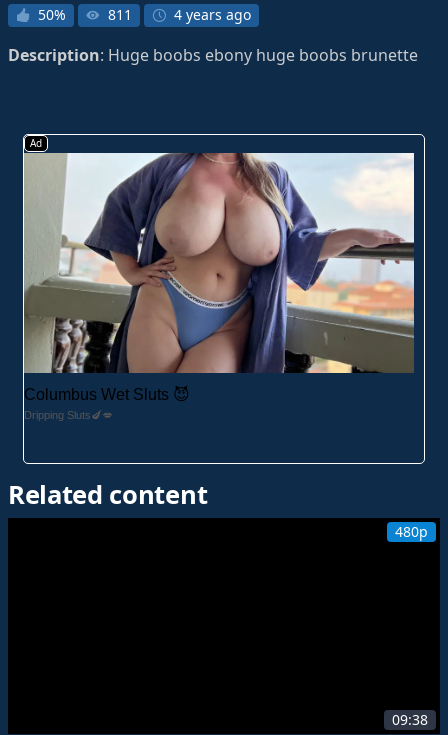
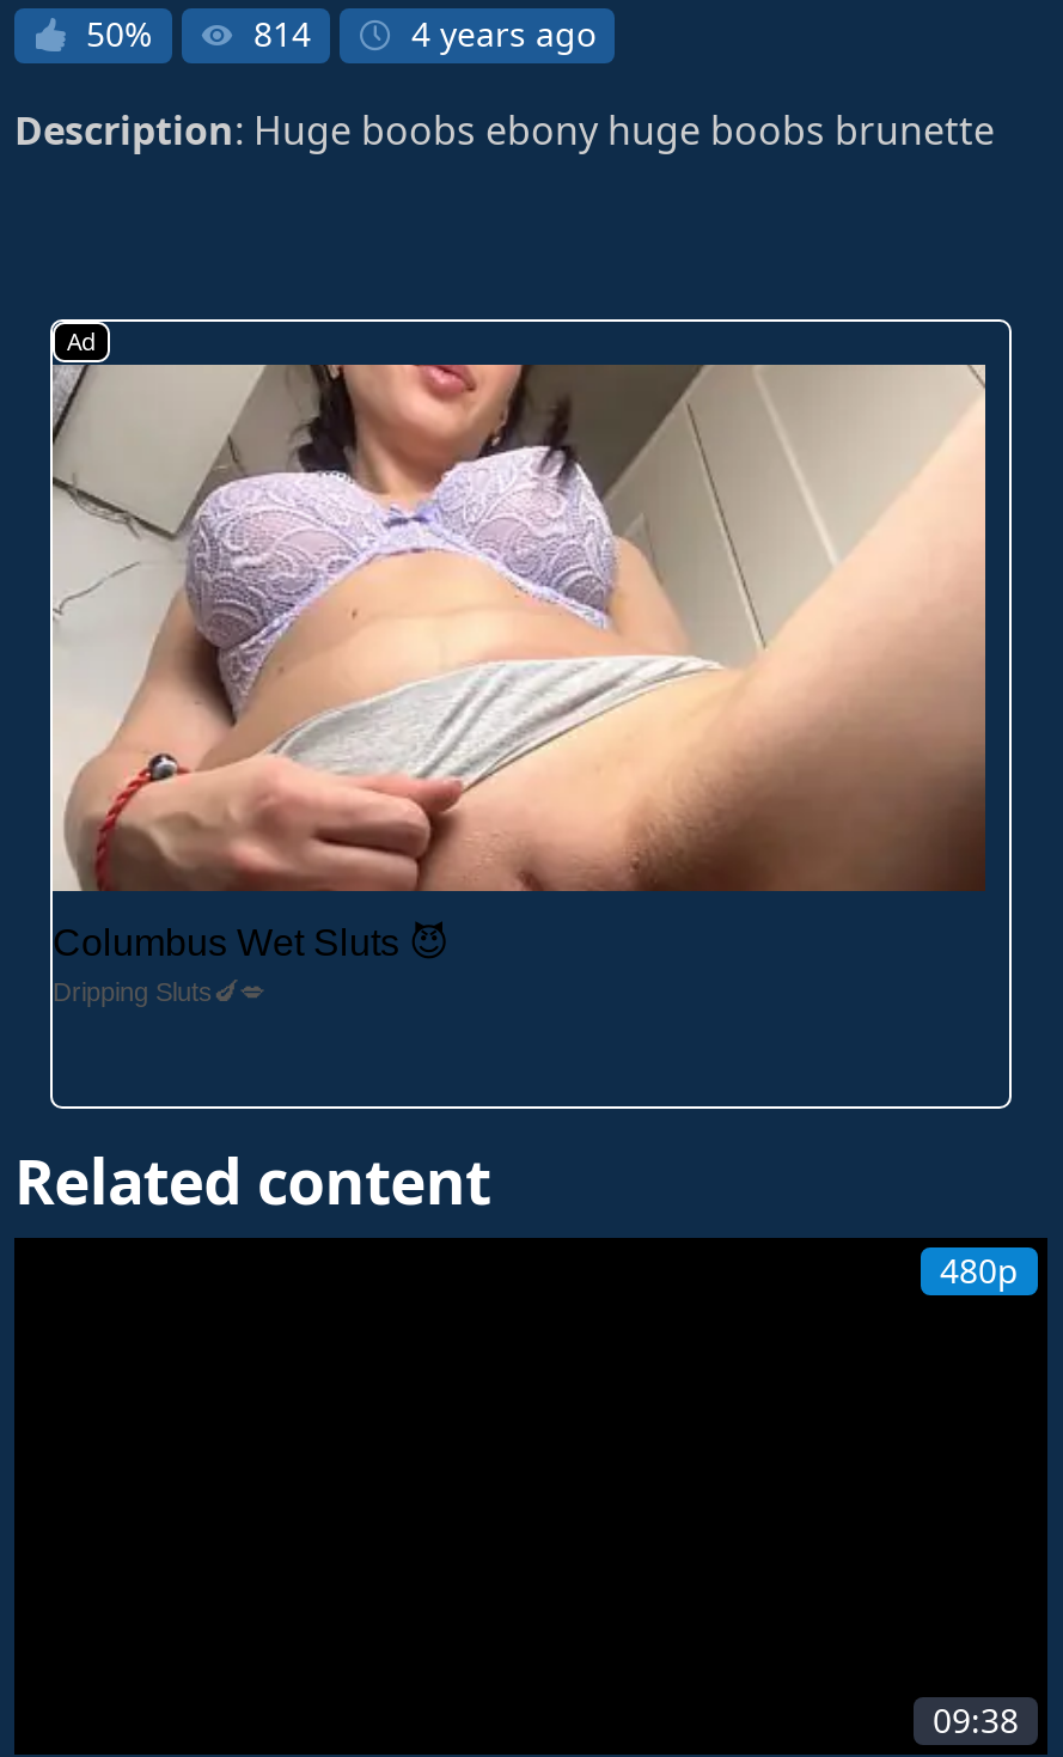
[34,5,251,24] 50% 811 4 years ago -> [77,11,595,56] 50% 814 4 years ago
[23,152,415,374] [image] -> [50,362,988,893] [image]

